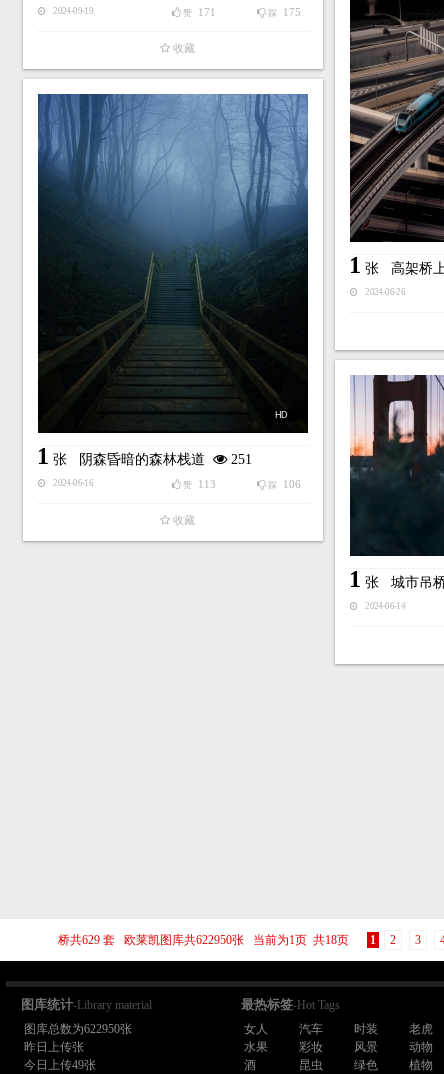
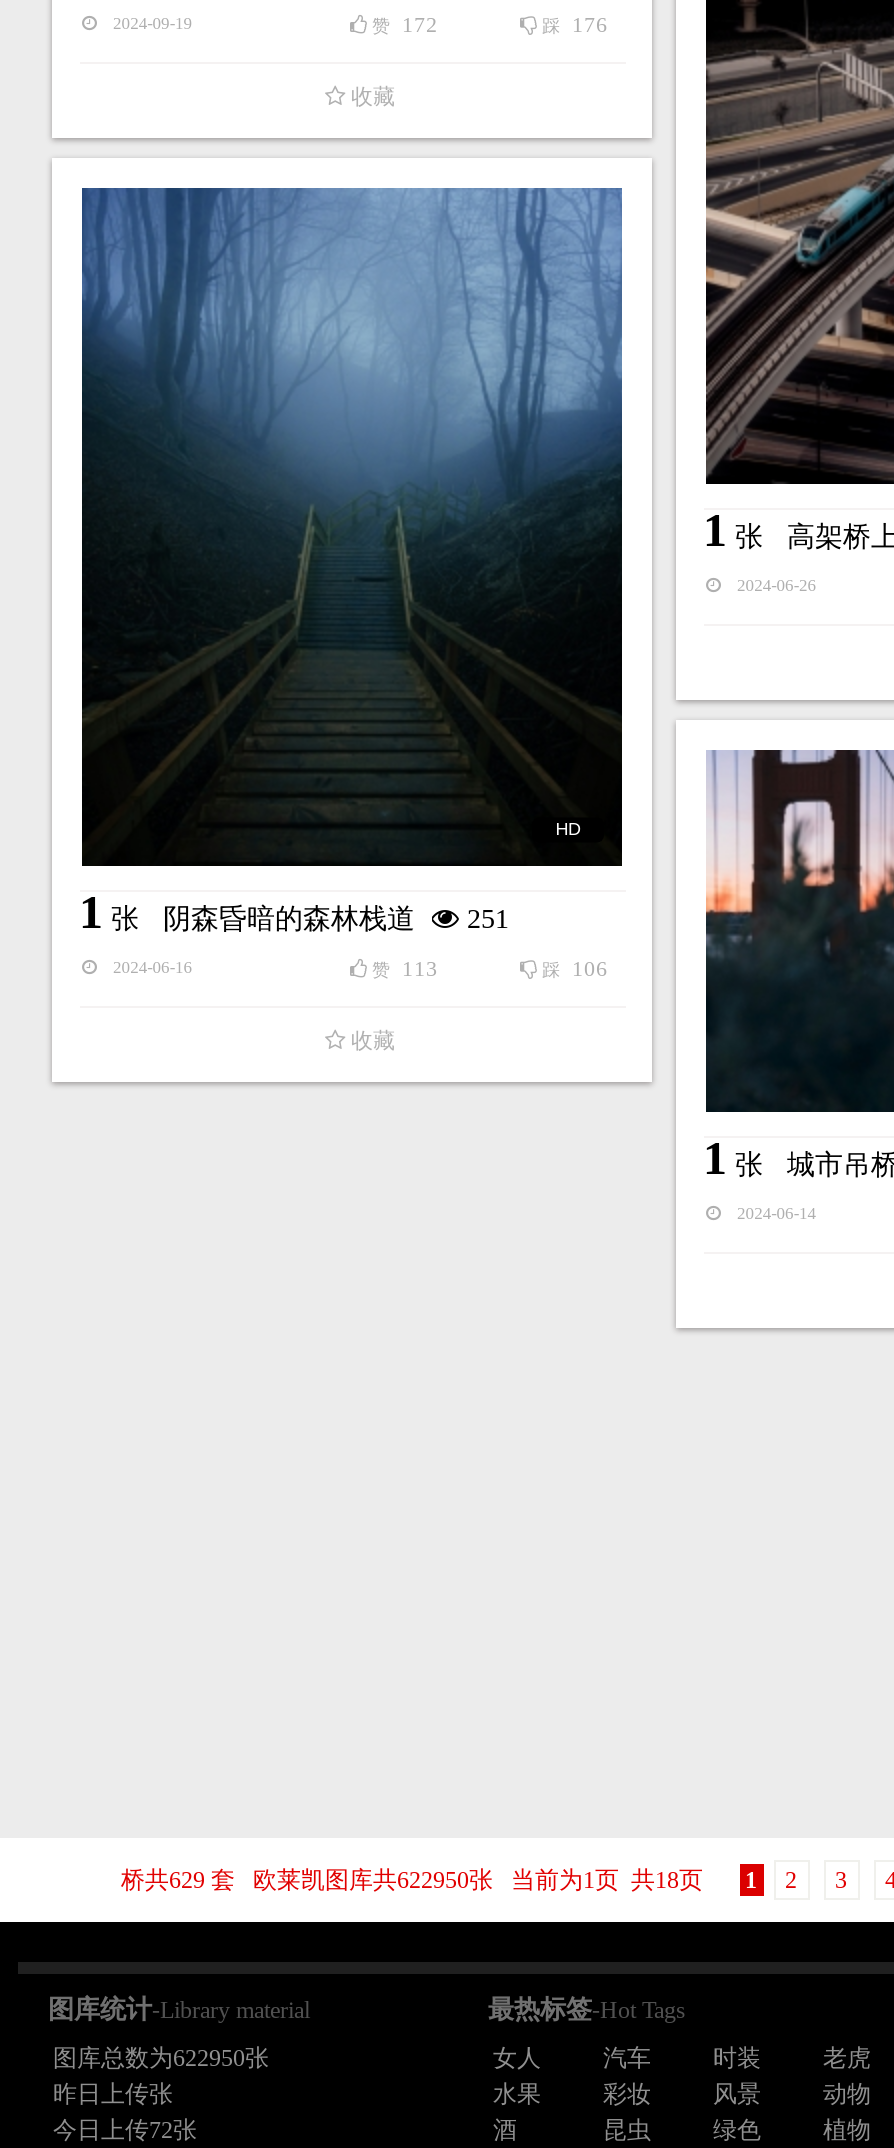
[181,6,216,18] 赞171 -> [368,12,438,36] 赞172
[266,6,301,18] 踩175 -> [538,12,608,36] 踩176
[23,1058,95,1072] 今日上传49张 -> [53,2116,197,2144] 今日上传72张

